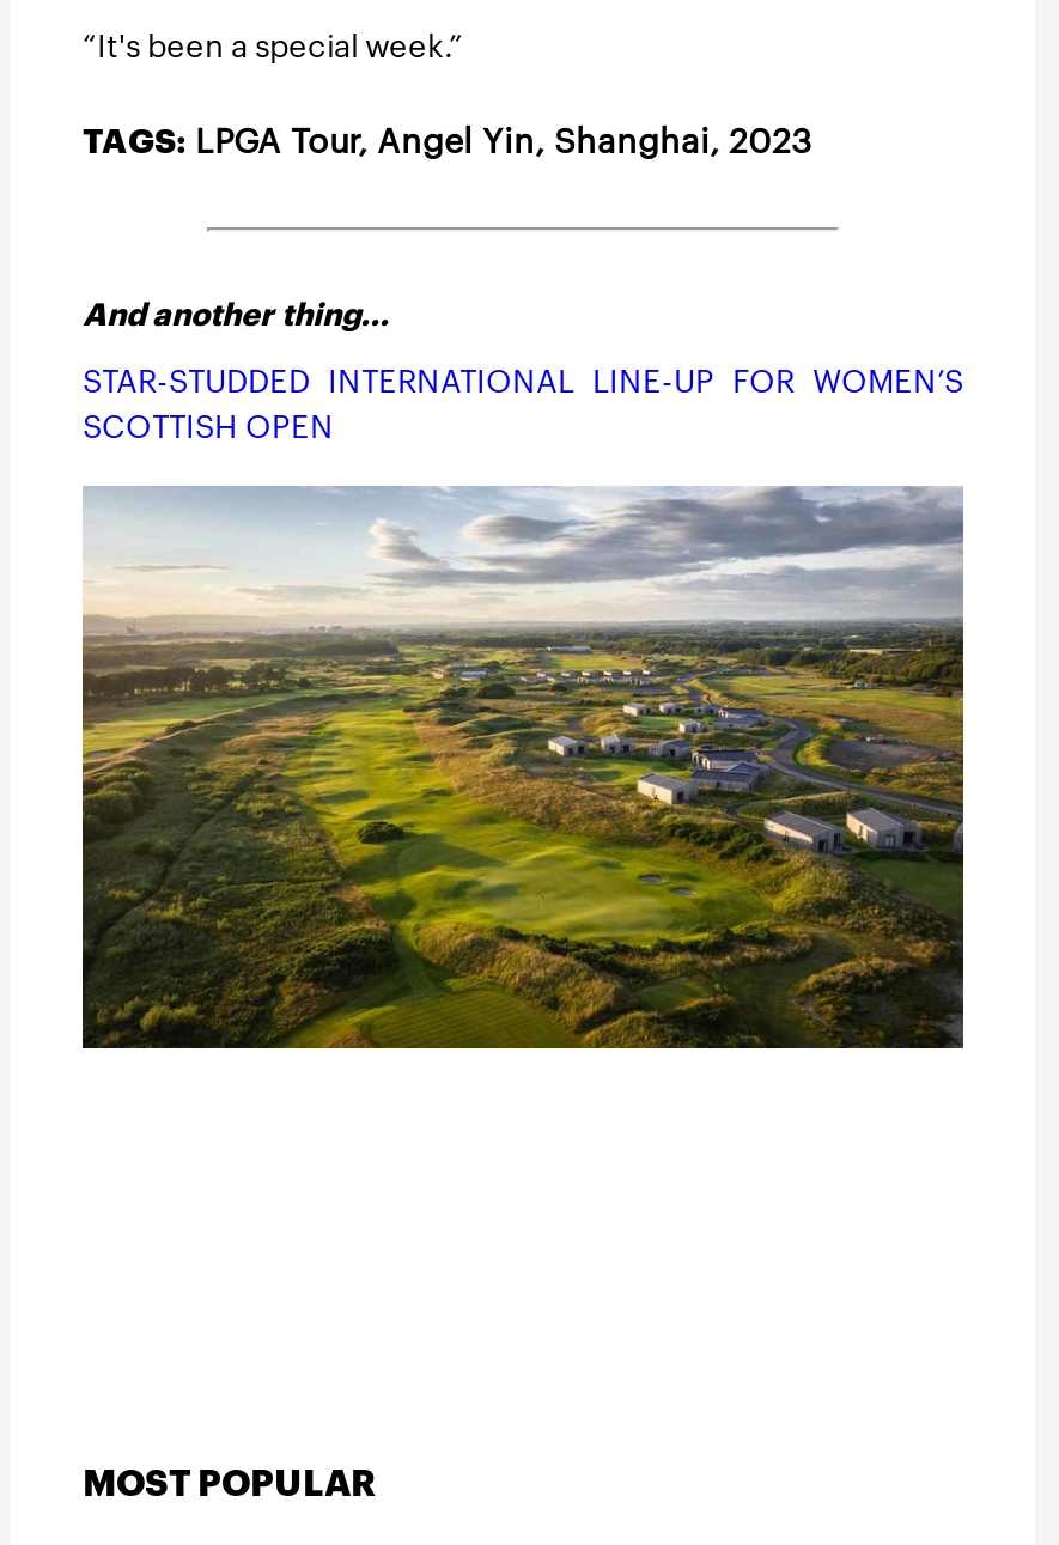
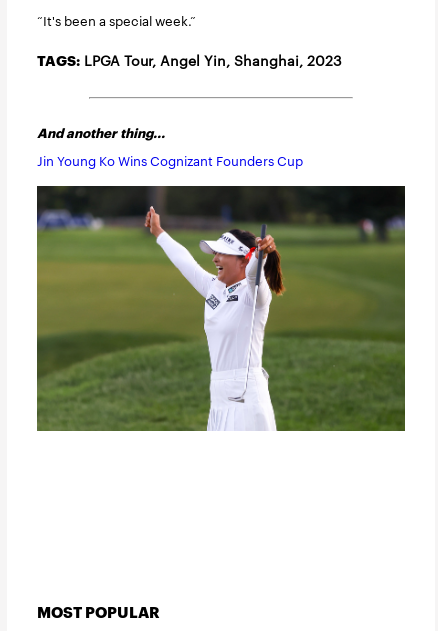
[83,357,963,445] STAR-STUDDED INTERNATIONAL LINE-UP FOR WOMEN’S | SCOTTISH OPEN -> [37,151,303,169] Jin Young Ko Wins Cognizant Founders Cup
[83,462,963,1051] [image] -> [36,185,406,432] [image]

